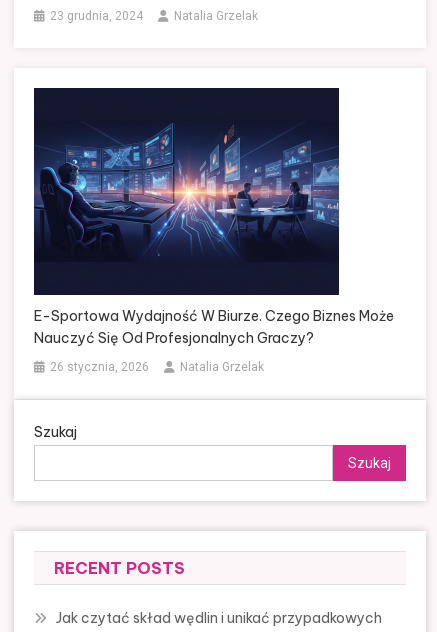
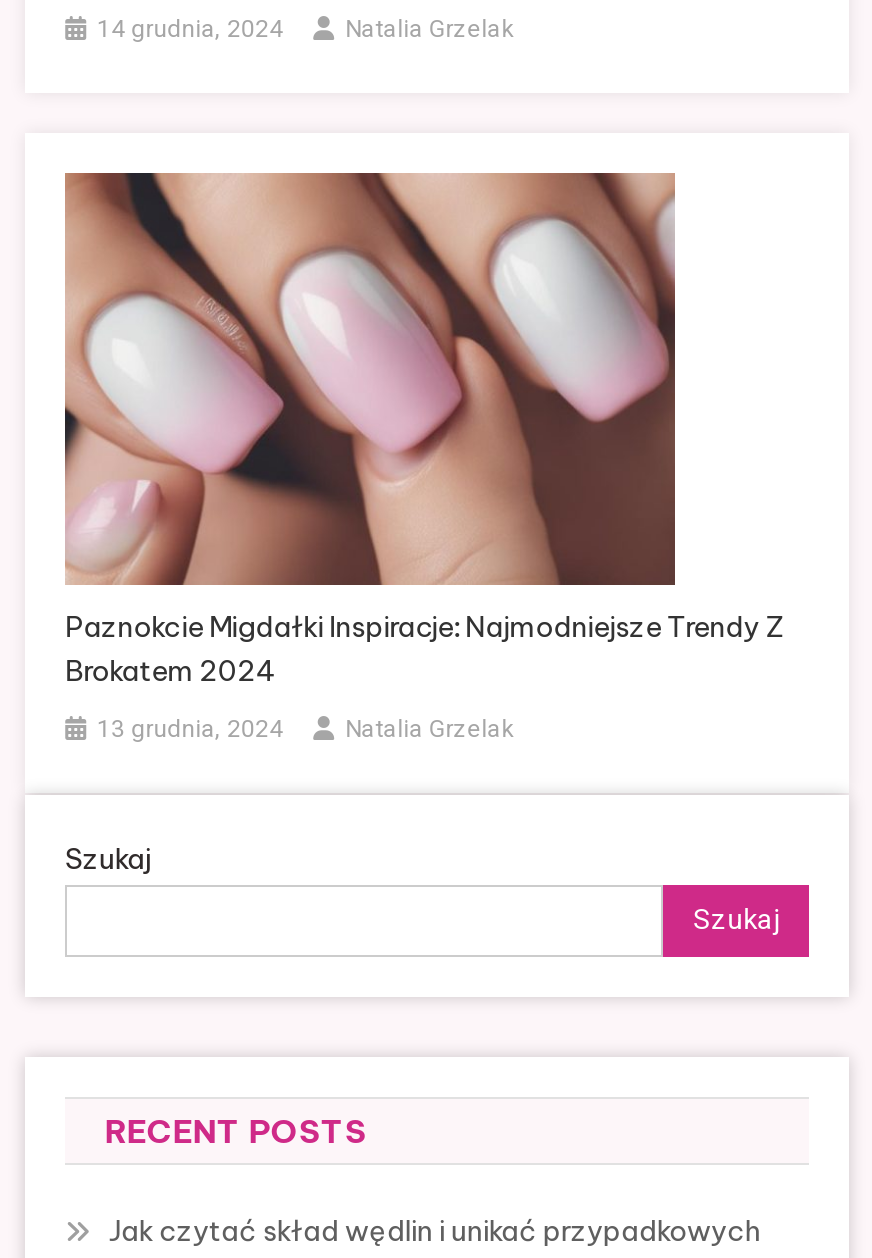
[50,9,143,23] 23 grudnia, 2024 -> [97,14,283,42] 14 grudnia, 2024
[33,87,394,347] [image] | E-Sportowa Wydajność W Biurze. Czego Biznes Może | Nauczyć Się Od Profesjonalnych Graczy? -> [63,170,783,688] [image] | Paznokcie Migdałki Inspiracje: Najmodniejsze Trendy Z | Brokatem 2024
[50,360,149,374] 26 stycznia, 2026 -> [97,714,283,742] 13 grudnia, 2024

